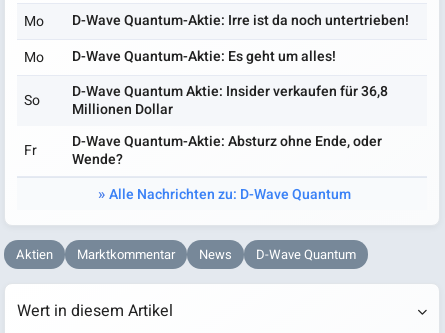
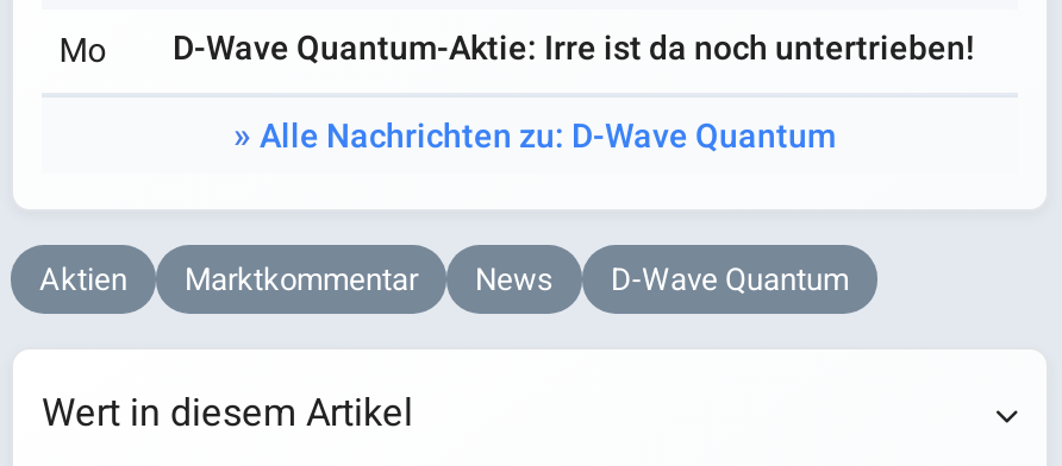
[24,46,388,170] Mo | D-Wave Quantum-Aktie: Es geht um alles! | So | D-Wave Quantum Aktie: Insider verkaufen für 36,8 | Millionen Dollar | Fr | D-Wave Quantum-Aktie: Absturz ohne Ende, oder | Wende? -> none

